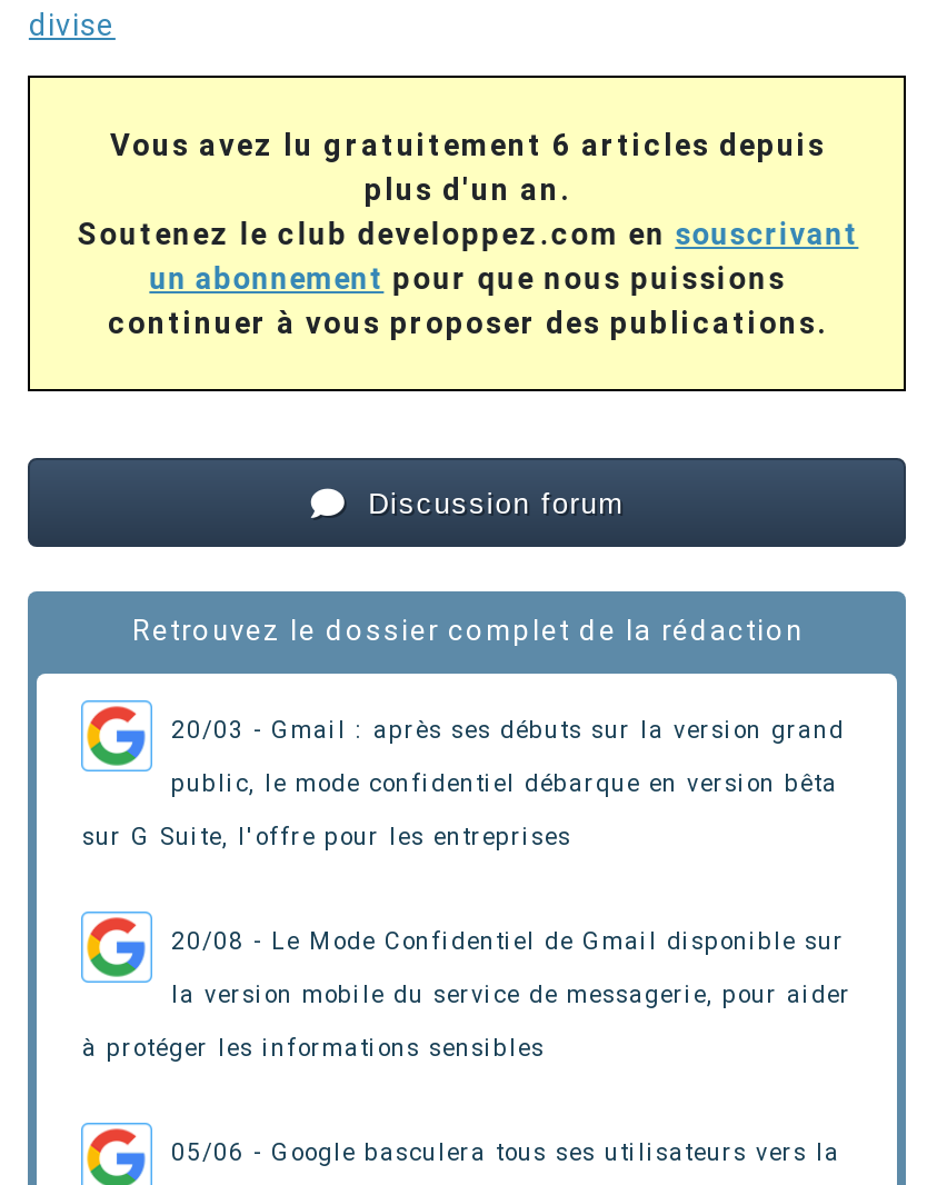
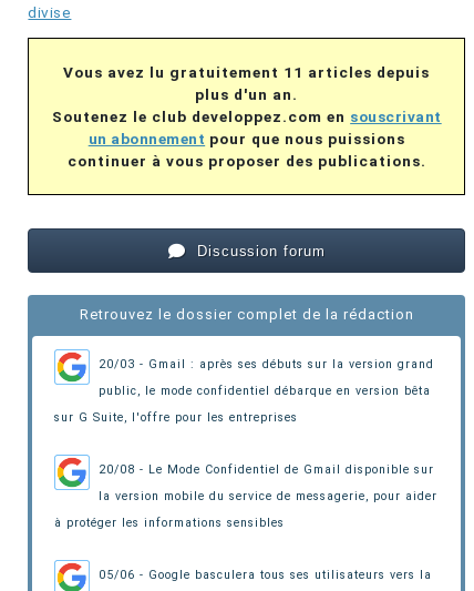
[110,128,826,163] Vous avez lu gratuitement 6 articles depuis -> [64,64,430,81] Vous avez lu gratuitement 11 articles depuis

